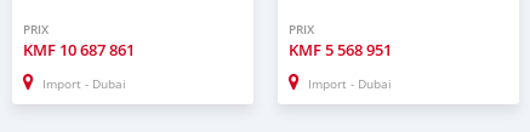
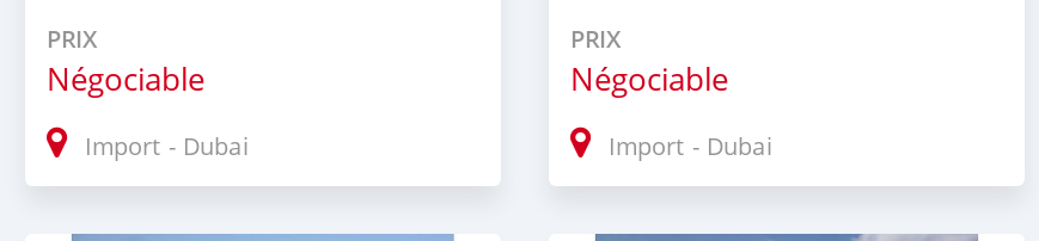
[23,38,135,60] KMF 10 687 861 -> [47,56,204,99] Négociable
[289,38,392,60] KMF 5 568 951 -> [570,56,728,99] Négociable

